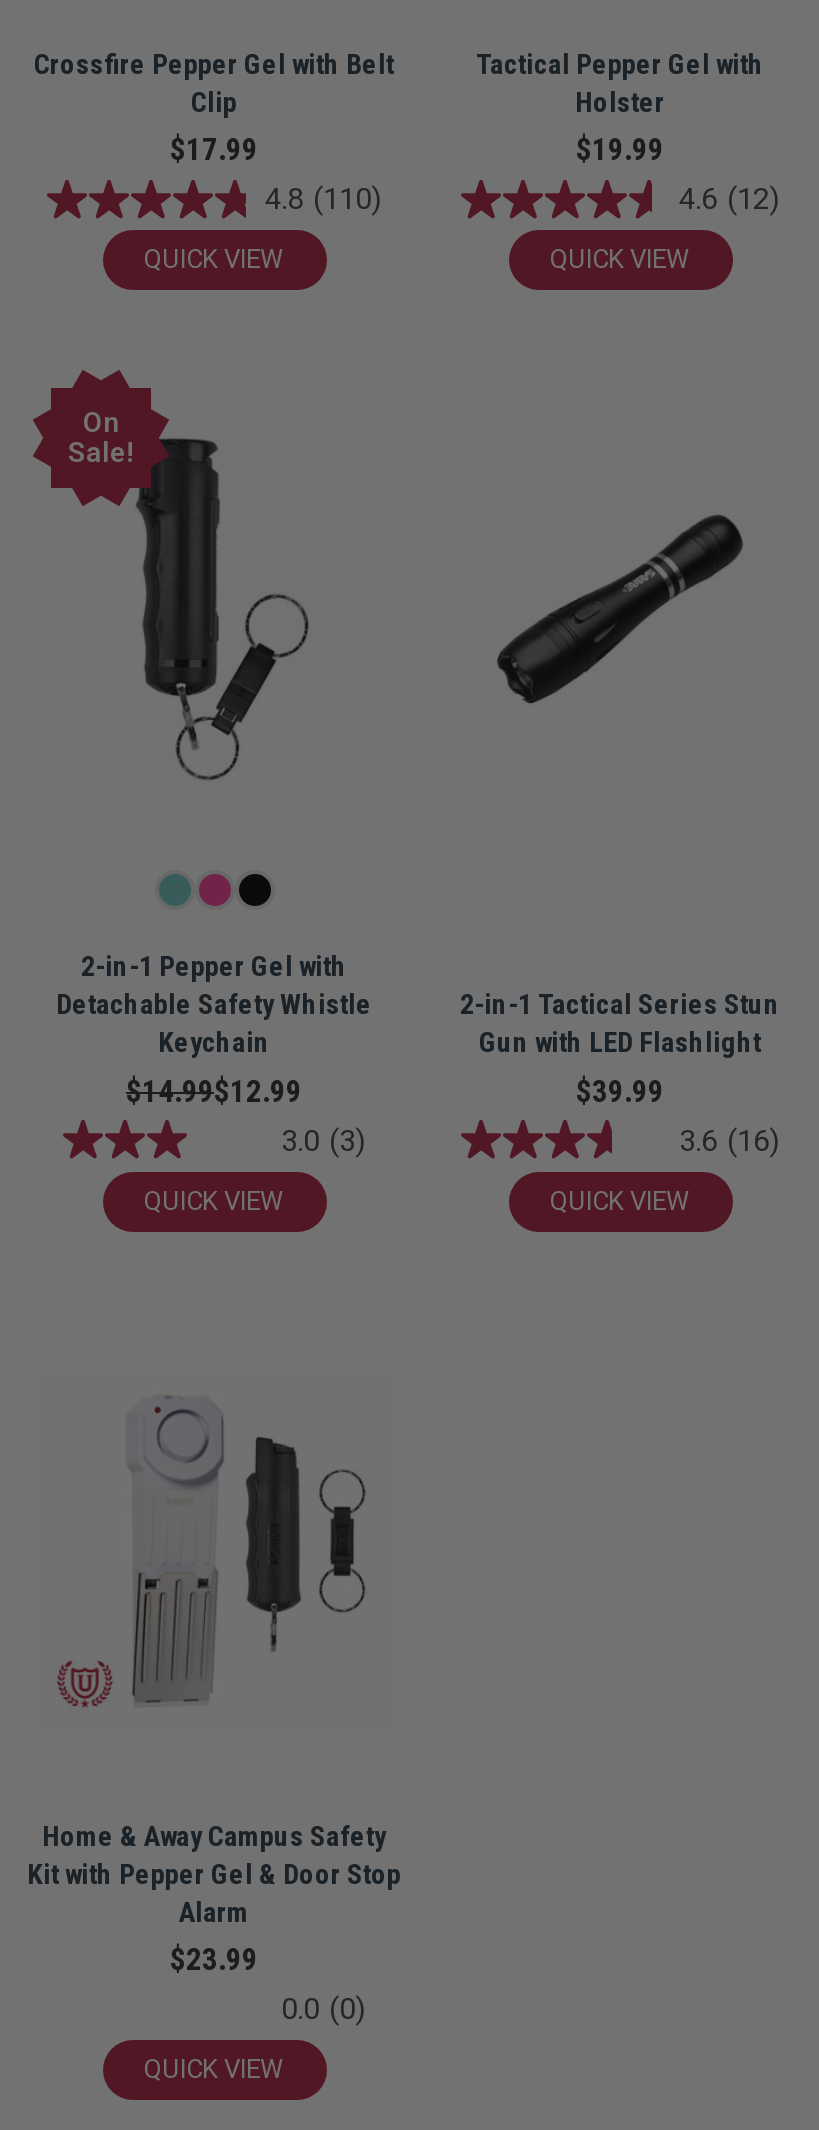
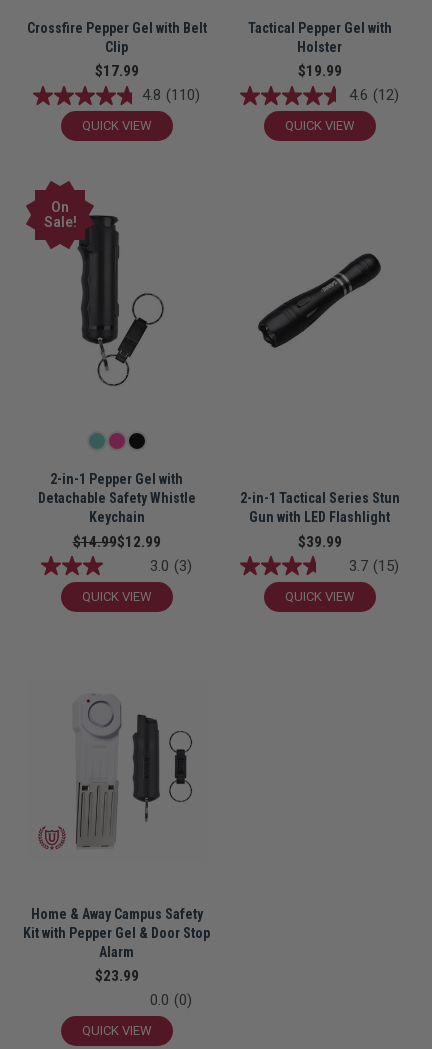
[679,1122,779,1158] 3.6 (16) -> [349,557,399,575] 3.7 (15)

